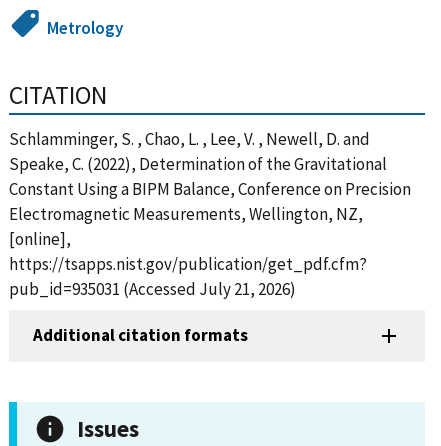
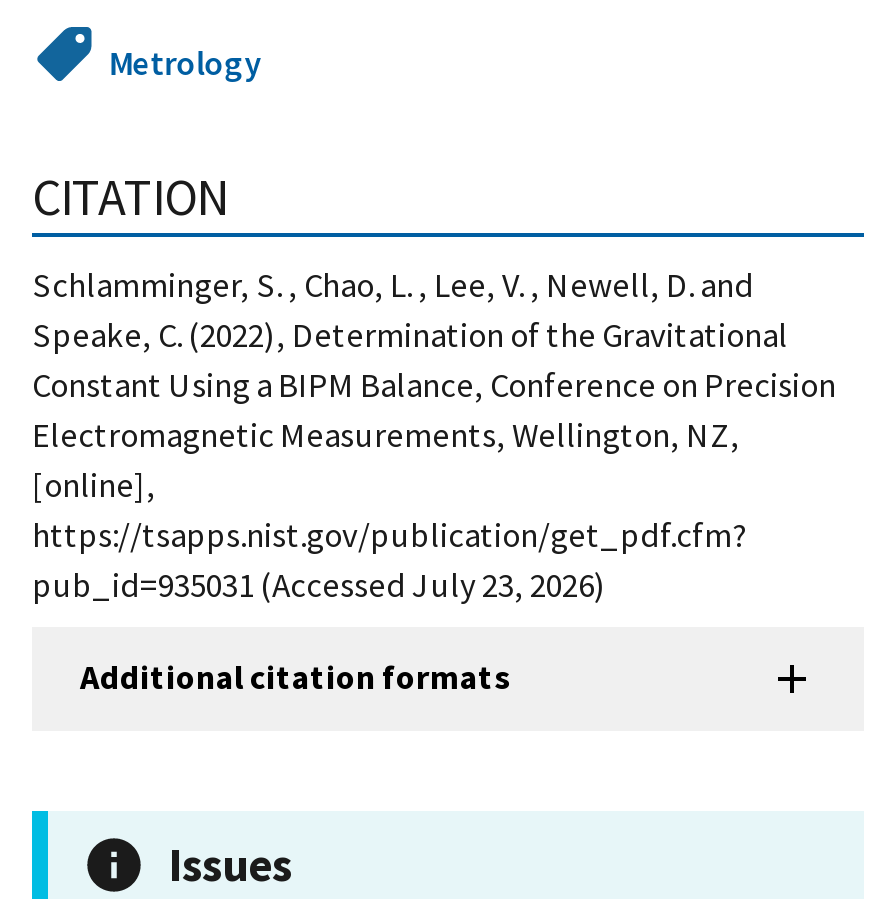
[9,278,296,300] pub_id=935031 (Accessed July 21, 2026) -> [32,563,606,607] pub_id=935031 (Accessed July 23, 2026)

